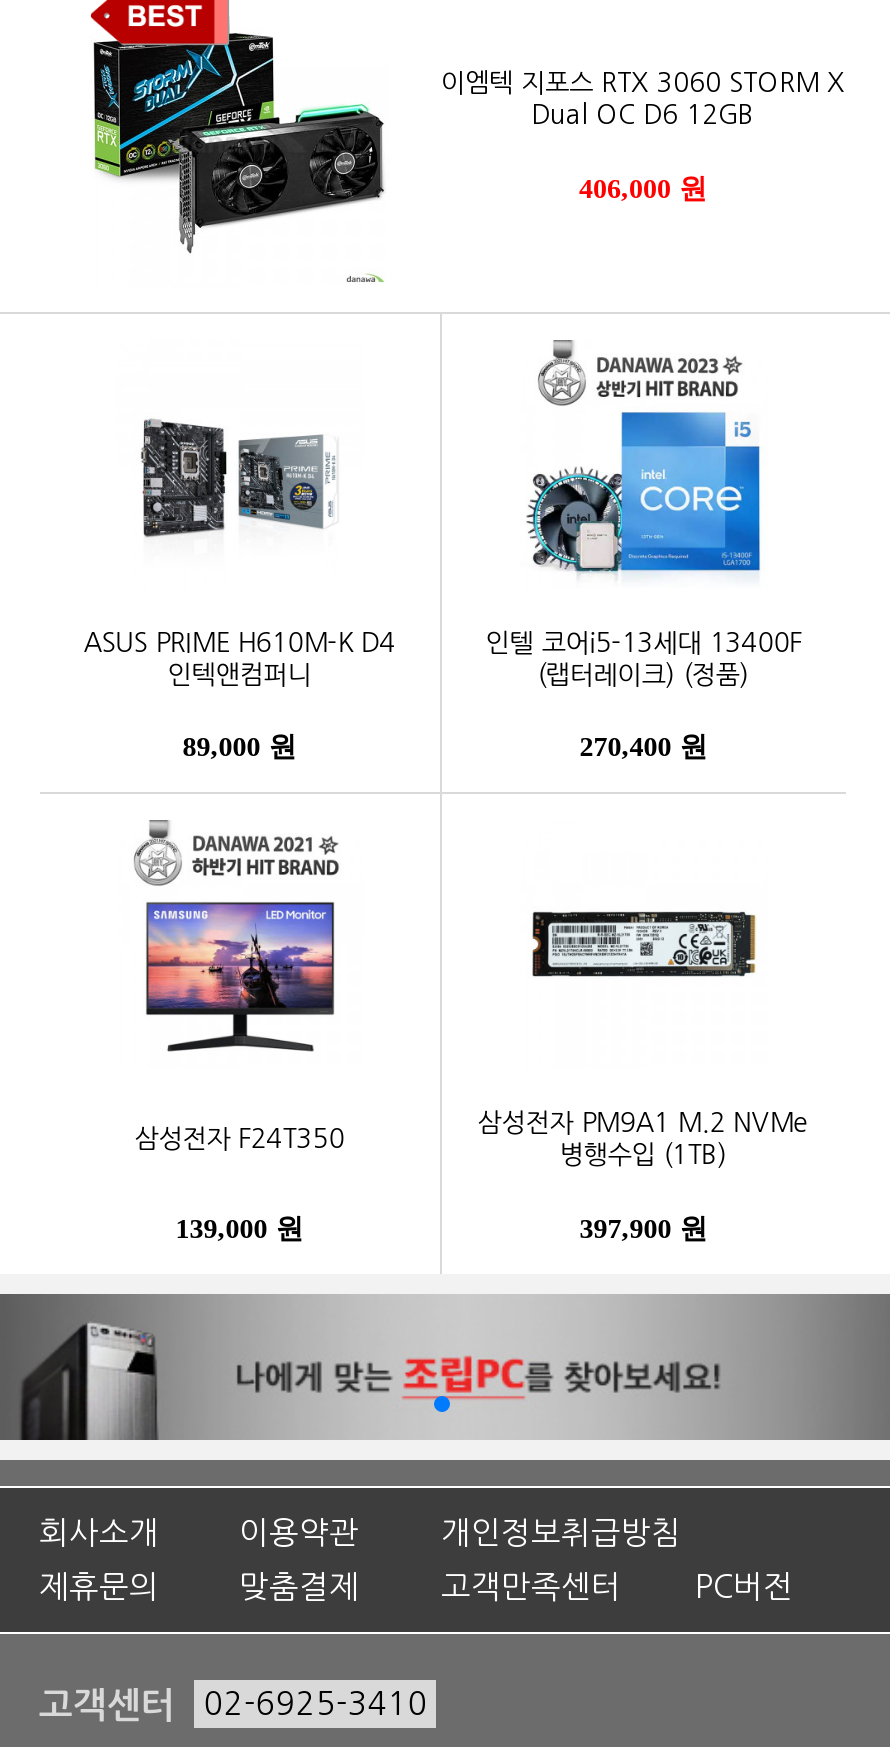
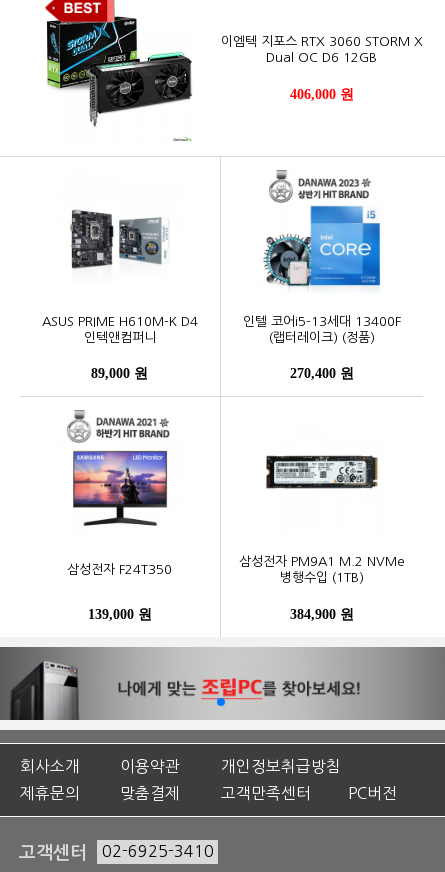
[580,1214,708,1244] 397,900 원 -> [290,607,354,622] 384,900 원

